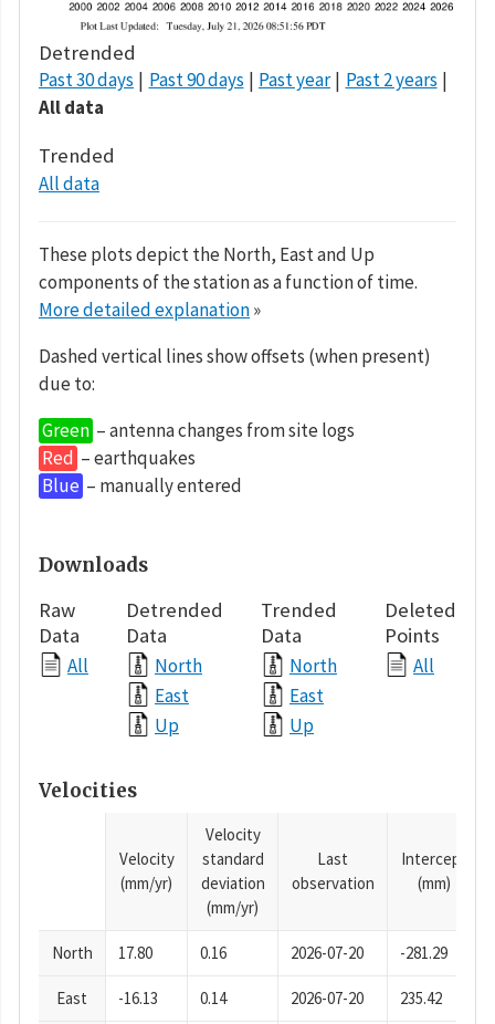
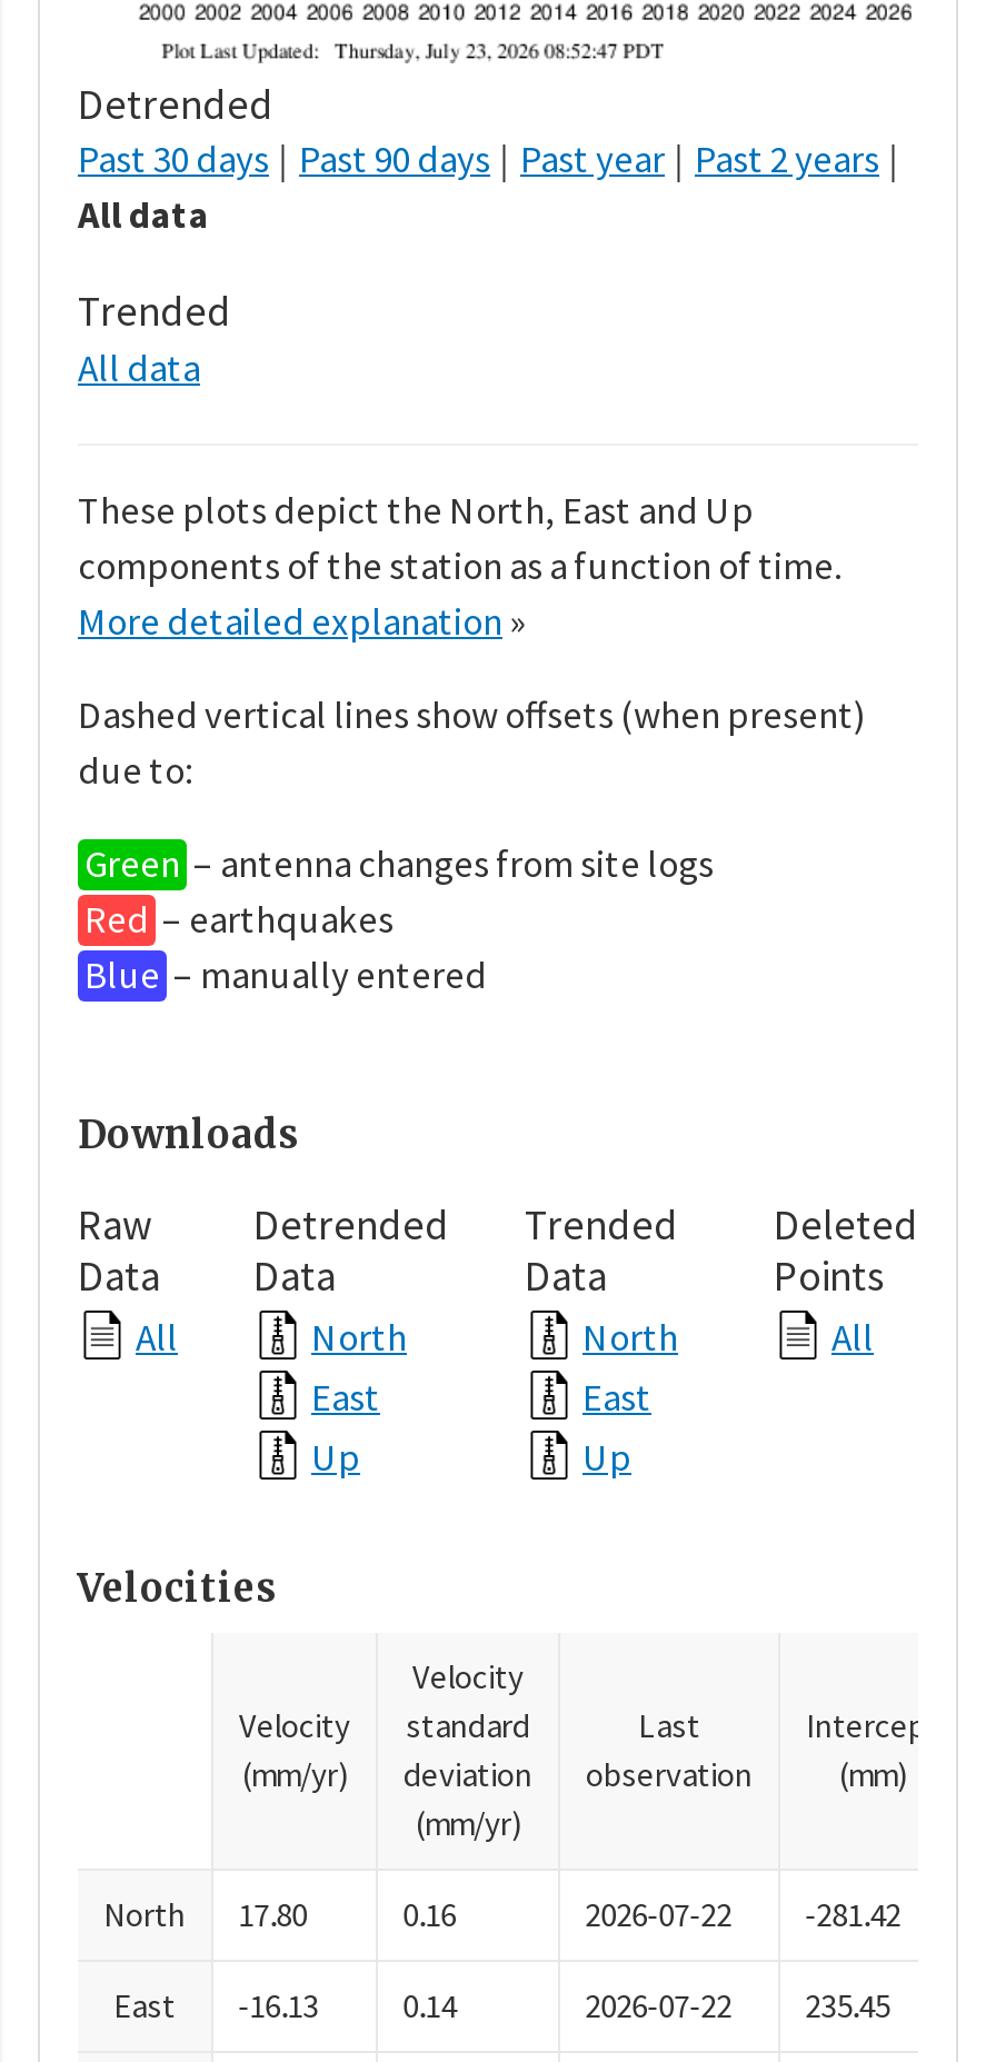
[291,942,364,963] 2026-07-20 -> [585,1892,732,1935] 2026-07-22
[400,942,448,963] -281.29 -> [805,1892,901,1935] -281.42
[291,987,364,1008] 2026-07-20 -> [585,1984,732,2026] 2026-07-22
[400,987,442,1008] 235.42 -> [805,1984,890,2026] 235.45

